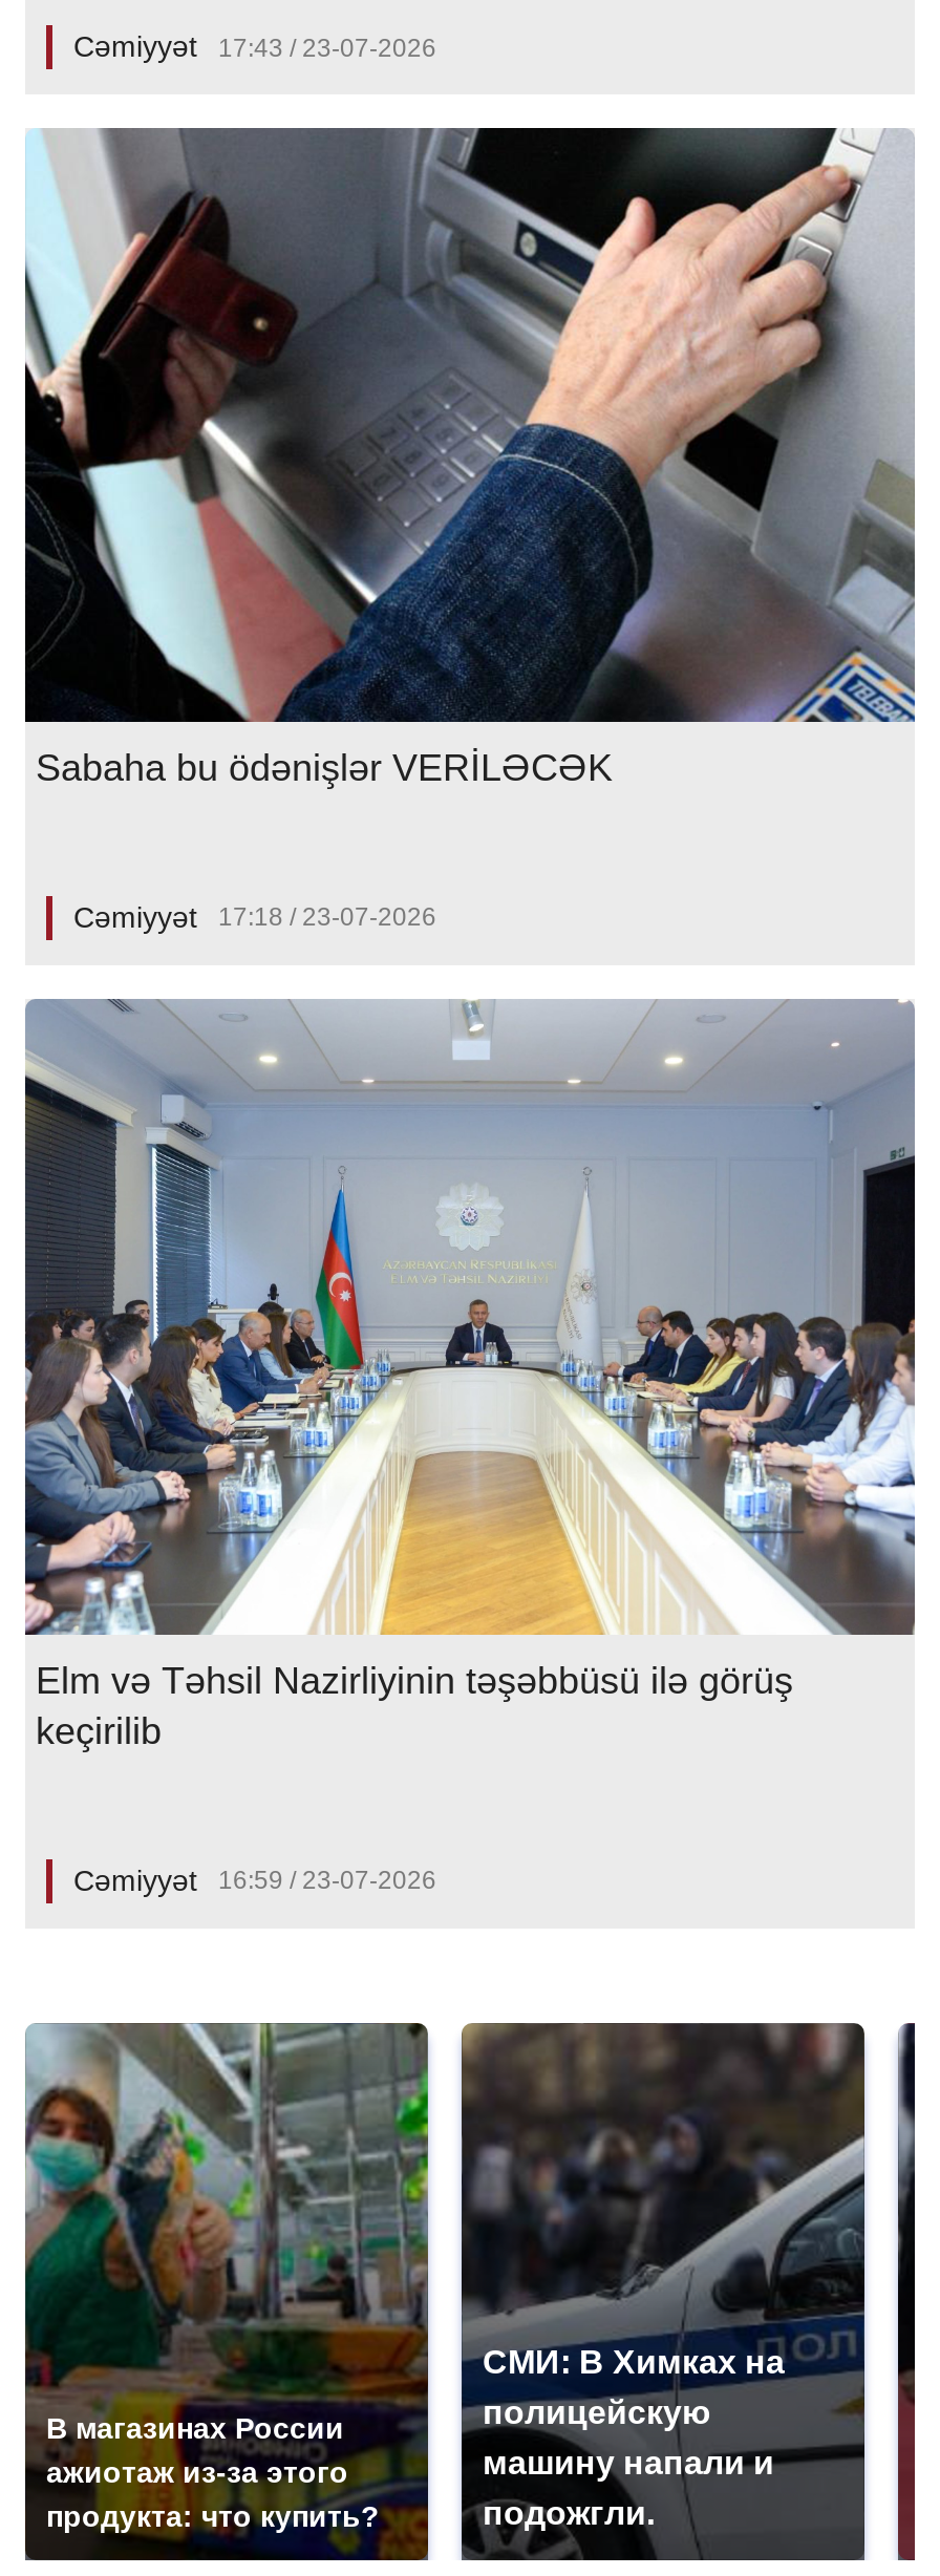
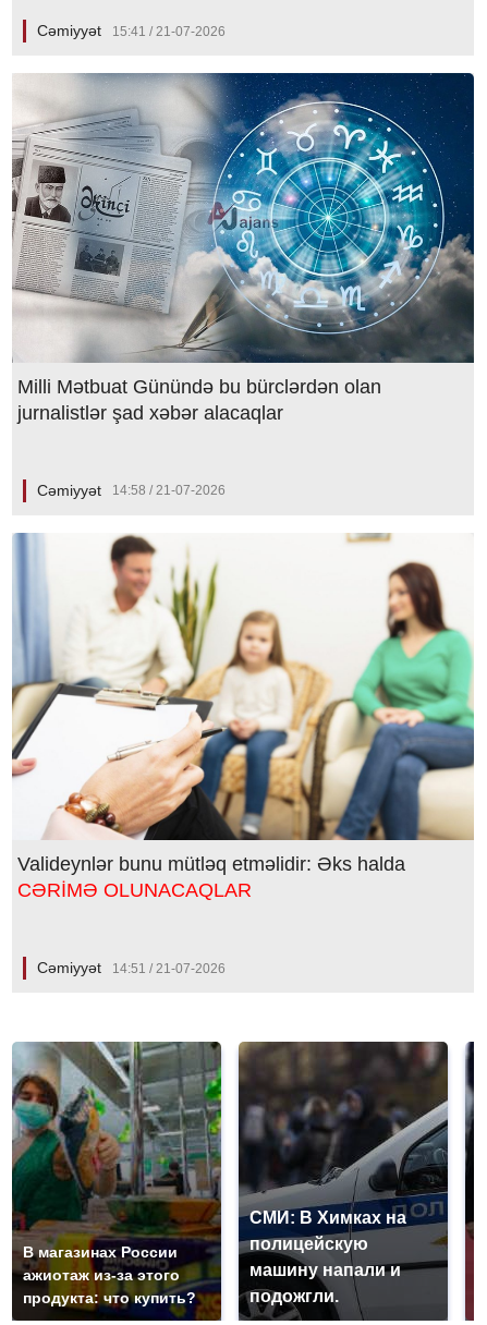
[73,30,436,63] Cəmiyyət 17:43 / 23-07-2026 -> [37,22,226,39] Cəmiyyət 15:41 / 21-07-2026
[23,128,917,789] [image] | Sabaha bu ödənişlər VERİLƏCƏK -> [11,72,475,424] [image] | Milli Mətbuat Günündə bu bürclərdən olan | jurnalistlər şad xəbər alacaqlar
[73,900,436,934] Cəmiyyət 17:18 / 23-07-2026 -> [37,481,226,499] Cəmiyyət 14:58 / 21-07-2026
[23,999,917,1751] [image] | Elm və Təhsil Nazirliyinin təşəbbüsü ilə görüş | keçirilib -> [12,533,475,901] [image] | Valideynlər bunu mütləq etməlidir: Əks halda | CƏRİMƏ OLUNACAQLAR
[73,1863,436,1896] Cəmiyyət 16:59 / 23-07-2026 -> [37,959,226,977] Cəmiyyət 14:51 / 21-07-2026

